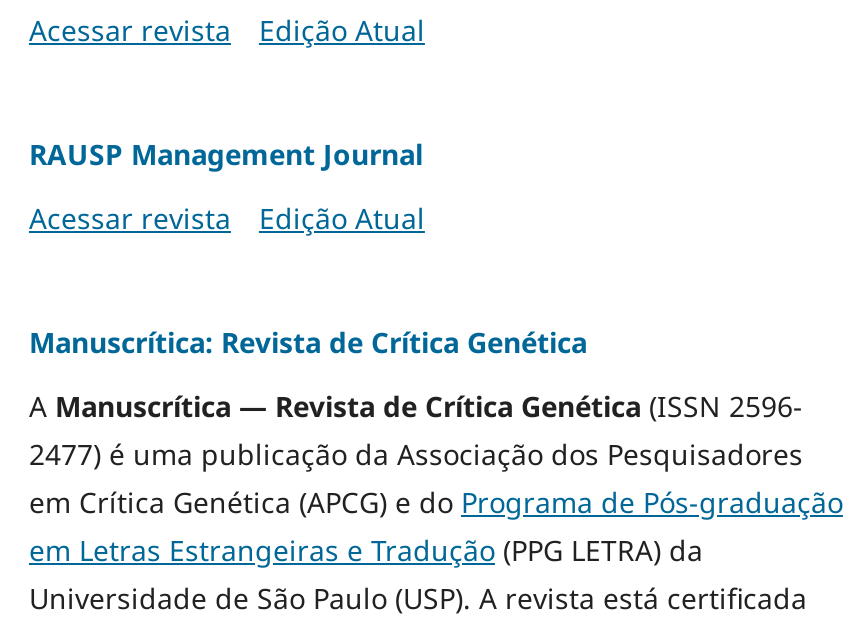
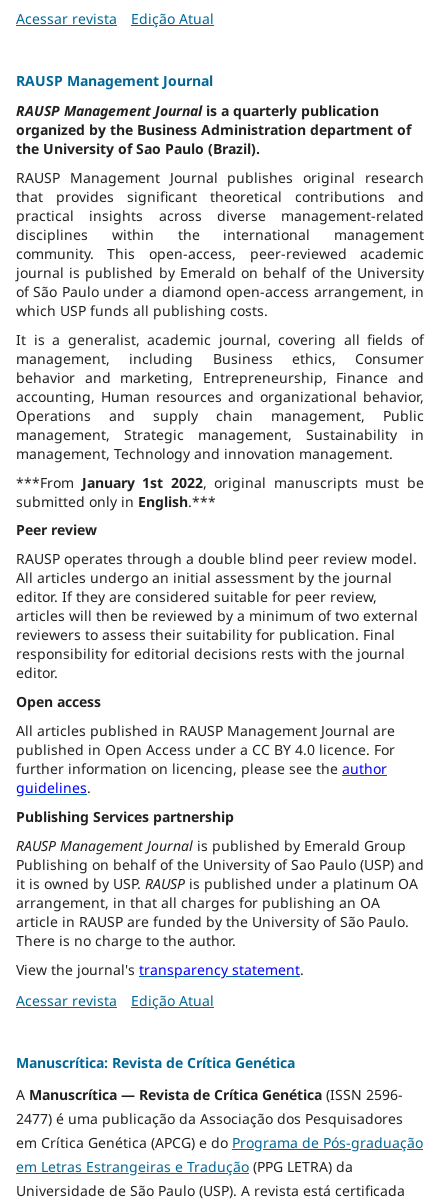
none -> [16,100,424,979] RAUSP Management Journal is a quarterly publication | organized by the Business Administration department of | the University of Sao Paulo (Brazil). | RAUSP Management Journal publishes original research | that provides significant theoretical contributions and | practical insights across diverse management-related | disciplines within the international management | community. This open-access, peer-reviewed academic | journal is published by Emerald on behalf of the University | of São Paulo under a diamond open-access arrangement, in | which USP funds all publishing costs. | It is a generalist, academic journal, covering all fields of | management, including Business ethics, Consumer | behavior and marketing, Entrepreneurship, Finance and | accounting, Human resources and organizational behavior, | Operations and supply chain management, Public | management, Strategic management, Sustainability in | management, Technology and innovation management. | ***From January 1st 2022, original manuscripts must be | submitted only in English.*** | Peer review | RAUSP operates through a double blind peer review model. | All articles undergo an initial assessment by the journal | editor. If they are considered suitable for peer review, | articles will then be reviewed by a minimum of two external | reviewers to assess their suitability for publication. Final | responsibility for editorial decisions rests with the journal | editor. | Open access | All articles published in RAUSP Management Journal are | published in Open Access under a CC BY 4.0 licence. For | further information on licencing, please see the author | guidelines. | Publishing Services partnership | RAUSP Management Journal is published by Emerald Group | Publishing on behalf of the University of Sao Paulo (USP) and | it is owned by USP. RAUSP is published under a platinum OA | arrangement, in that all charges for publishing an OA | article in RAUSP are funded by the University of São Paulo. | There is no charge to the author. | View the journal's transparency statement.

